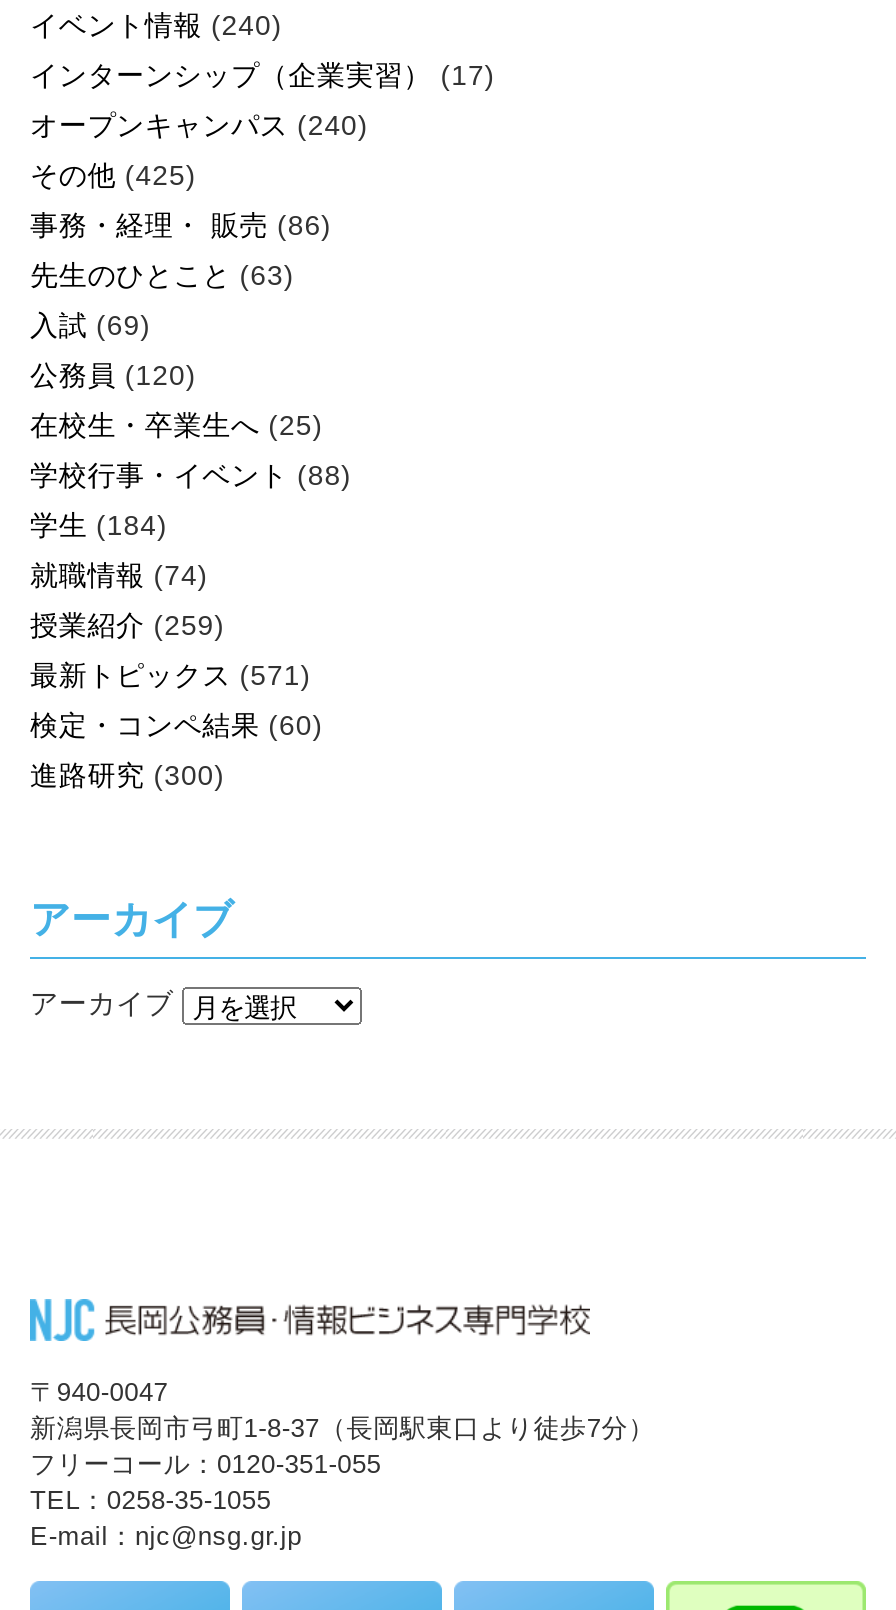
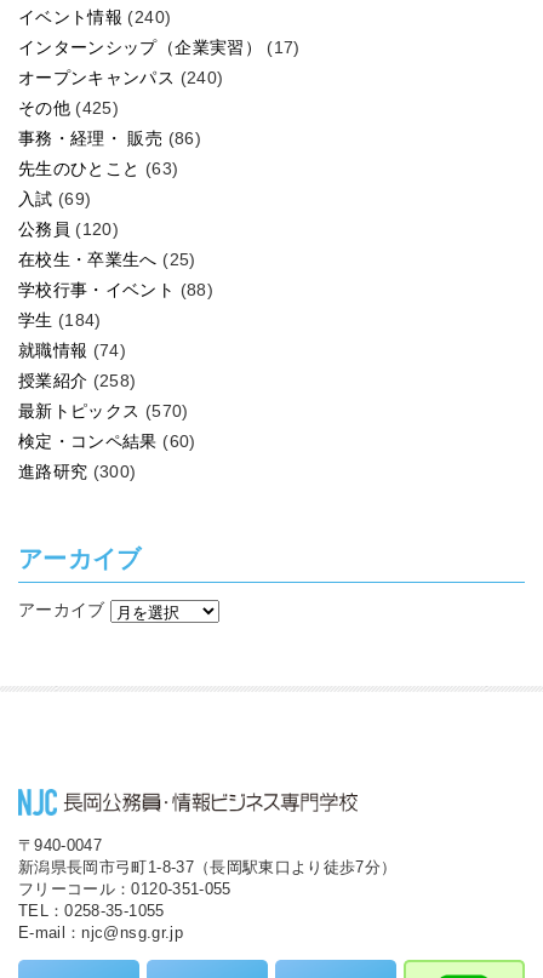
[30,609,225,641] 授業紹介(259) -> [18,371,136,391] 授業紹介(258)
[30,659,311,691] 最新トピックス(571) -> [18,402,189,421] 最新トピックス(570)

